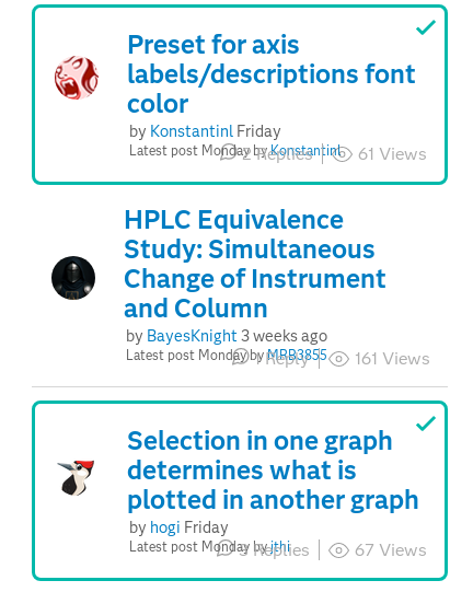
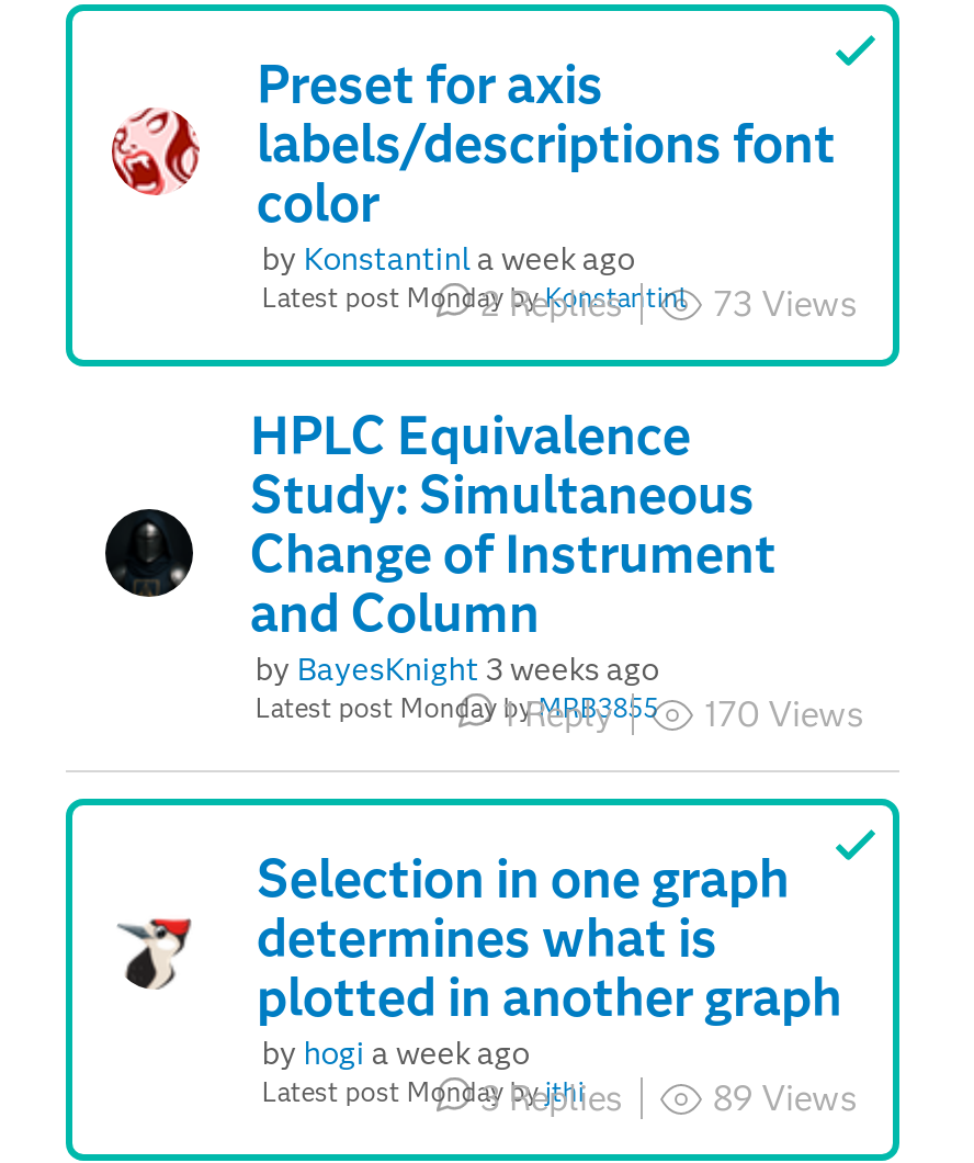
[130,121,282,141] by Konstantinl Friday -> [262,239,635,278] by Konstantinl a week ago
[358,144,427,164] 61 Views -> [713,284,858,325] 73 Views
[355,348,430,369] 161 Views -> [704,694,864,736] 170 Views
[130,517,229,537] by hogi Friday -> [262,1033,530,1073] by hogi a week ago
[355,540,427,561] 67 Views -> [713,1078,858,1120] 89 Views

